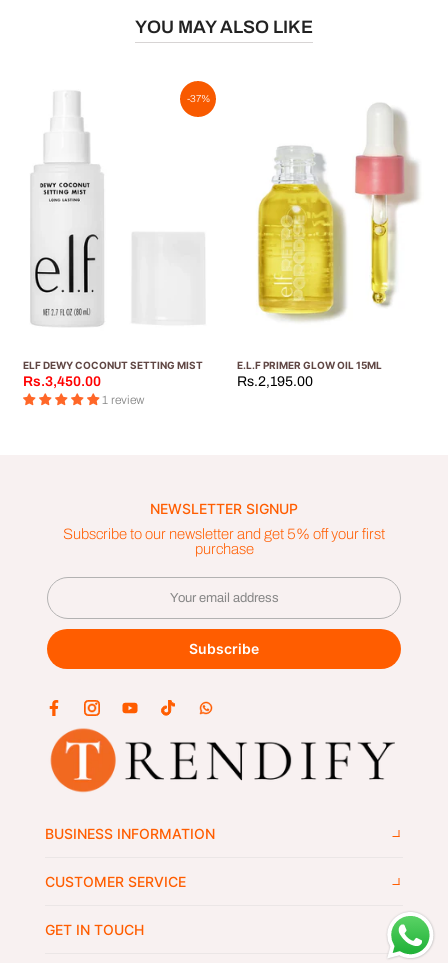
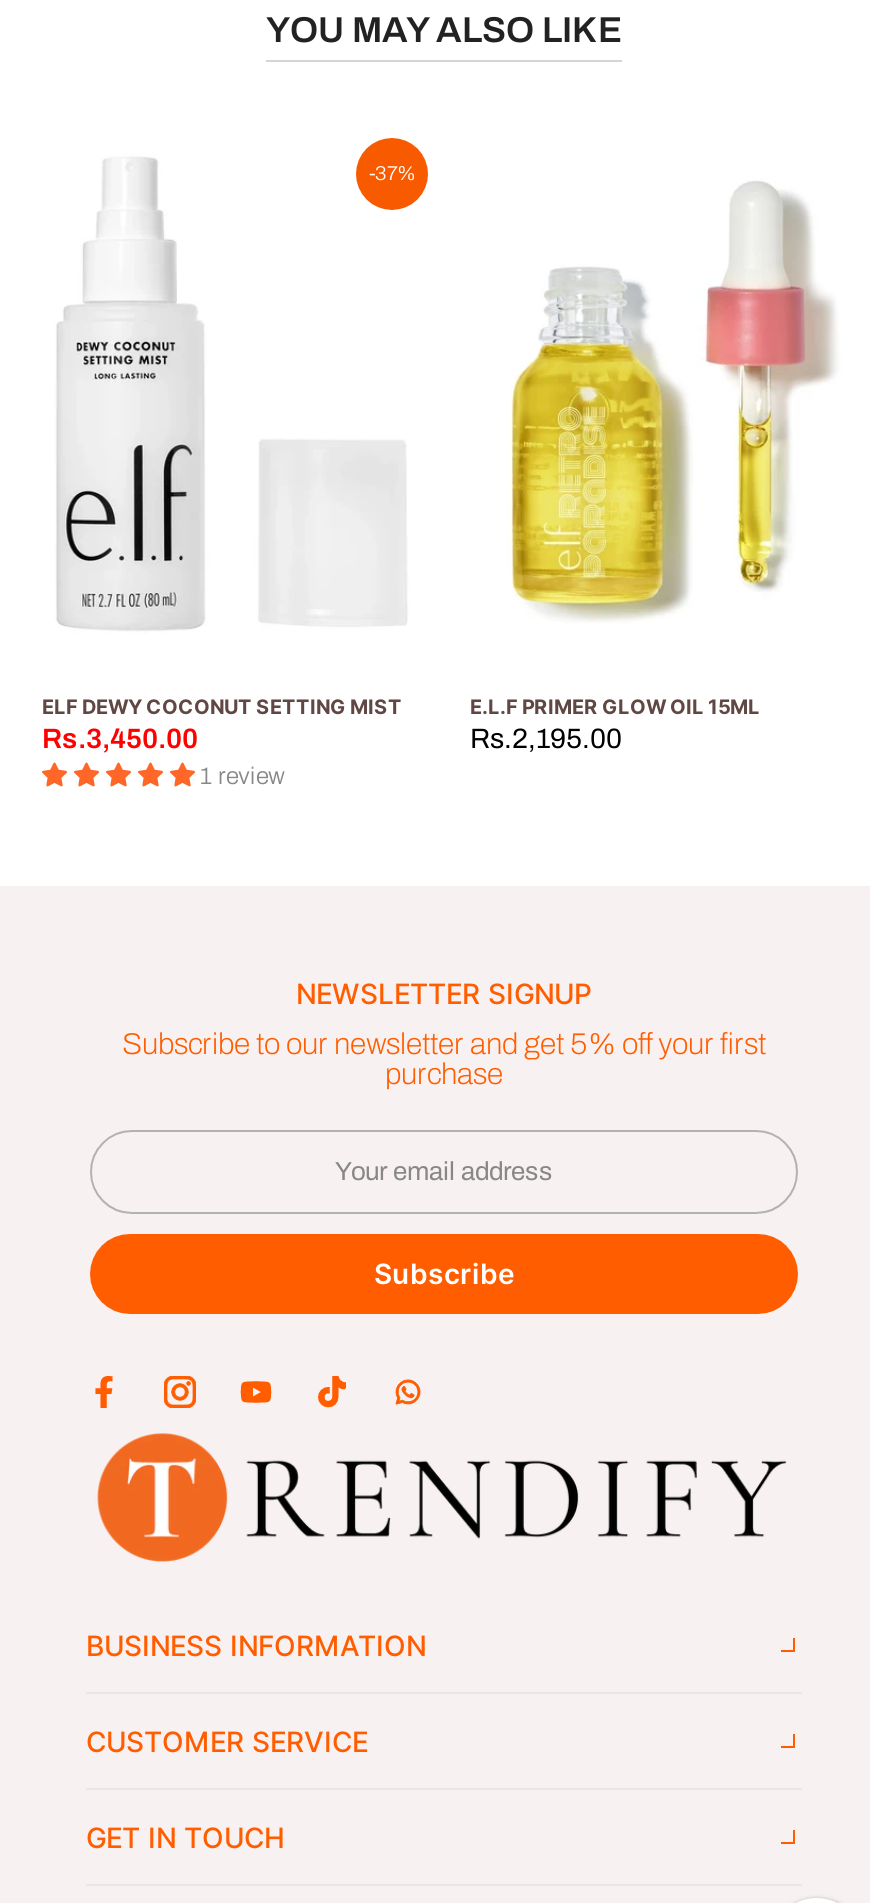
[390,915,430,955] [image] -> none

